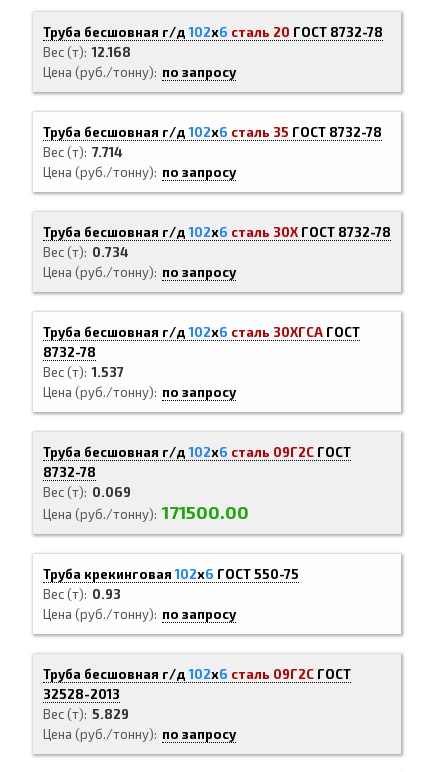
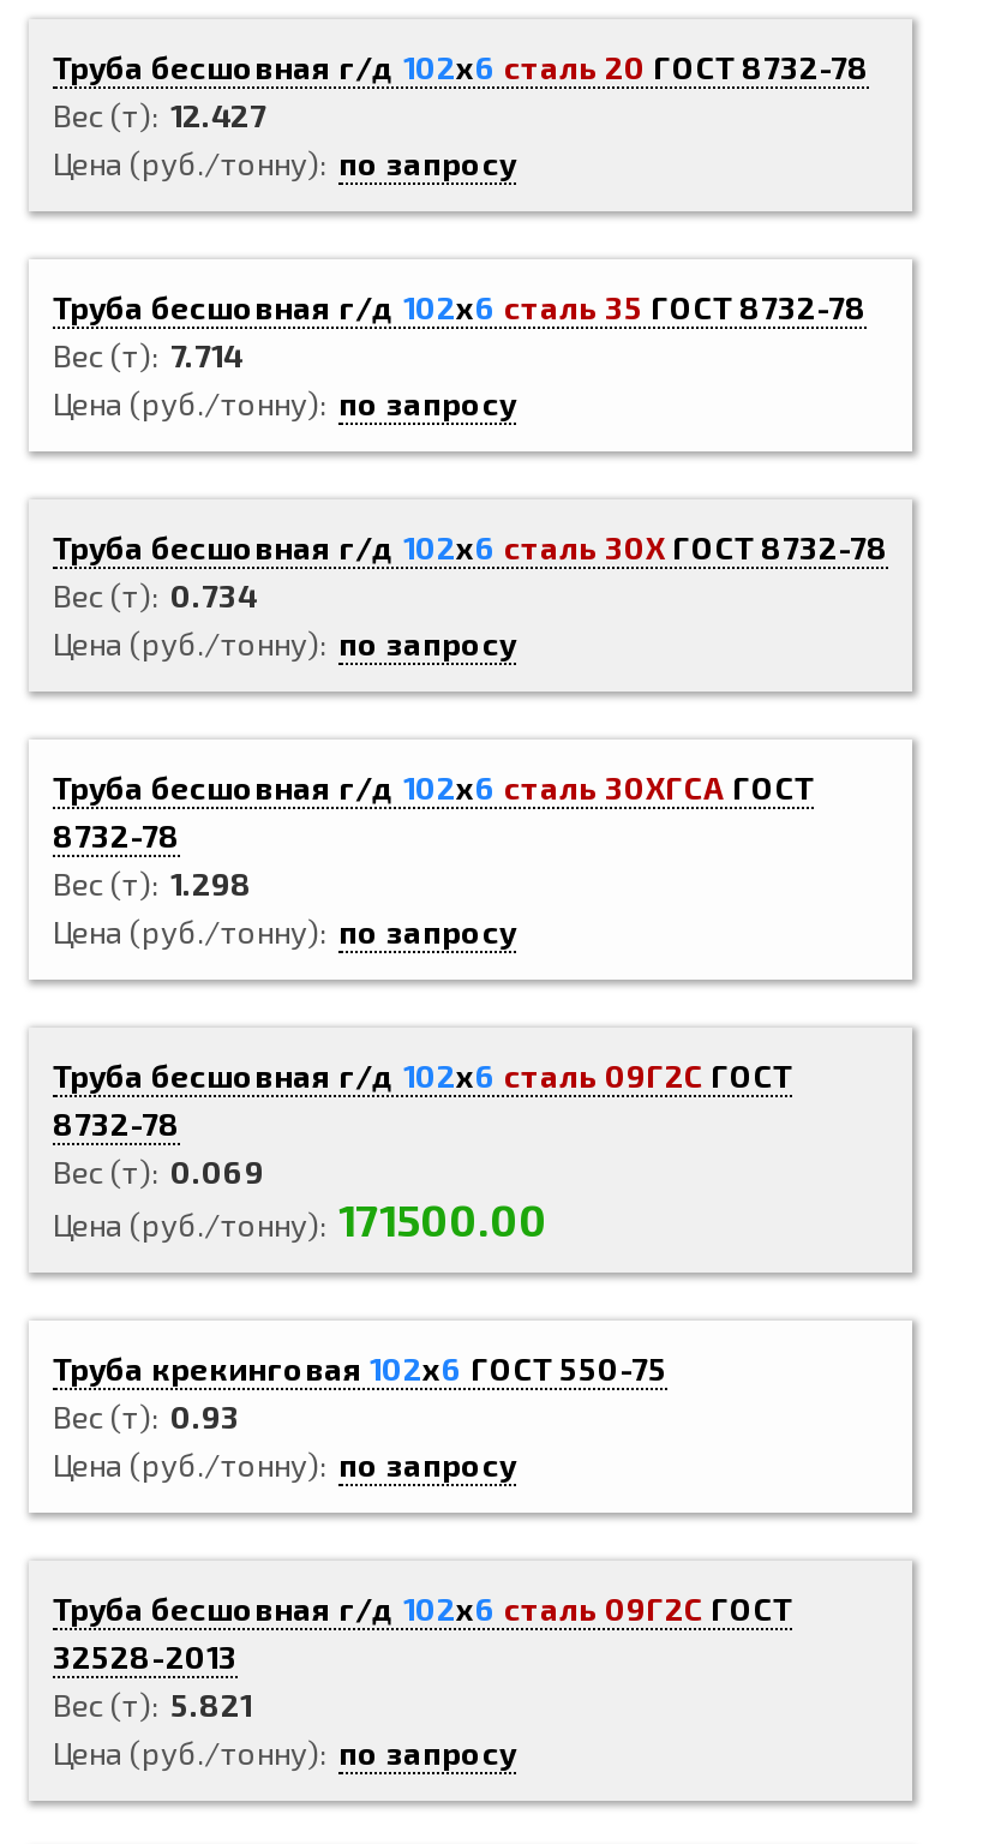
[43,44,131,60] Вес (т) 12.168 -> [53,96,266,134] Вес (т) 12.427
[43,364,124,380] Вес (т) 1.537 -> [53,864,252,903] Вес (т) 1.298
[43,706,129,722] Вес (т) 5.829 -> [53,1686,252,1724] Вес (т) 5.821

